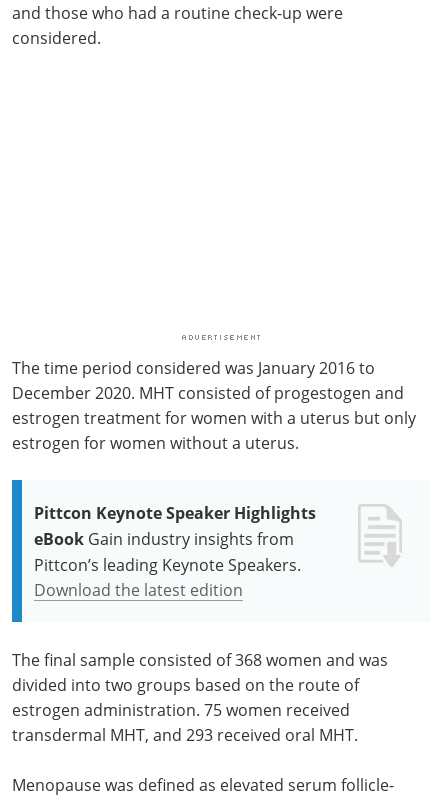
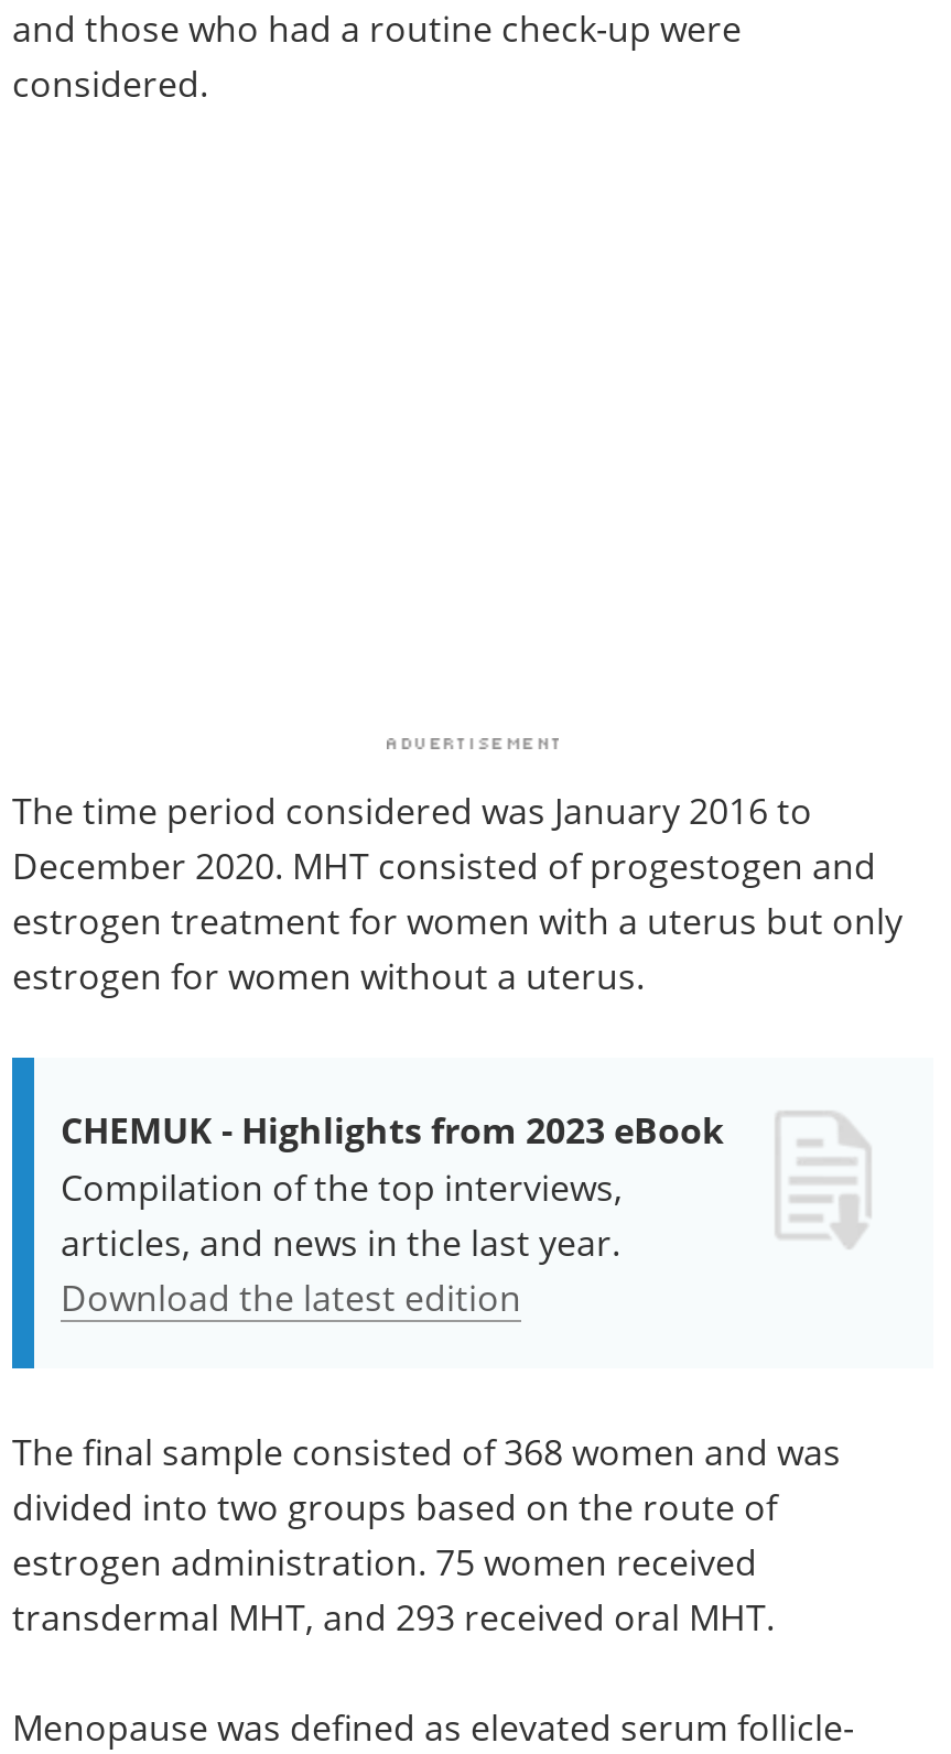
[34,502,316,575] Pittcon Keynote Speaker Highlights | eBook Gain industry insights from | Pittcon’s leading Keynote Speakers. -> [61,1106,724,1265] CHEMUK - Highlights from 2023 eBook | Compilation of the top interviews, | articles, and news in the last year.

